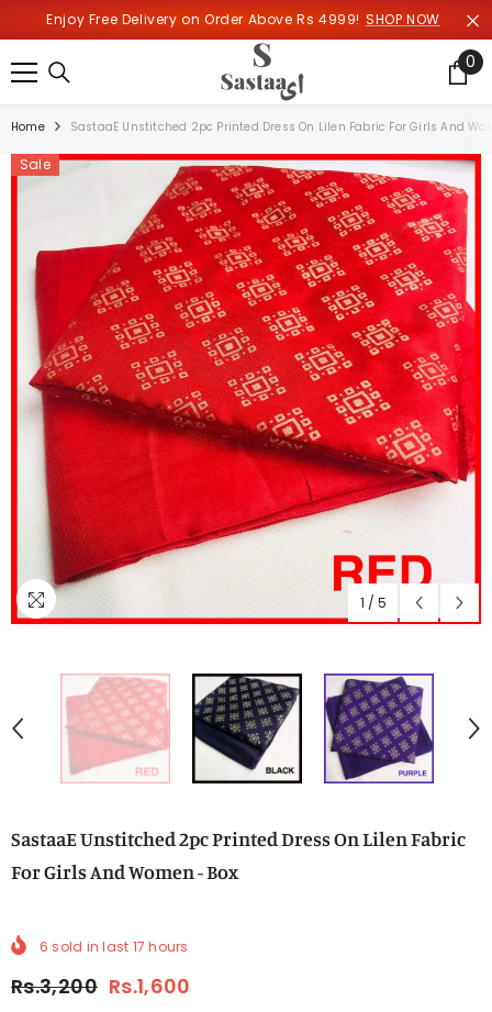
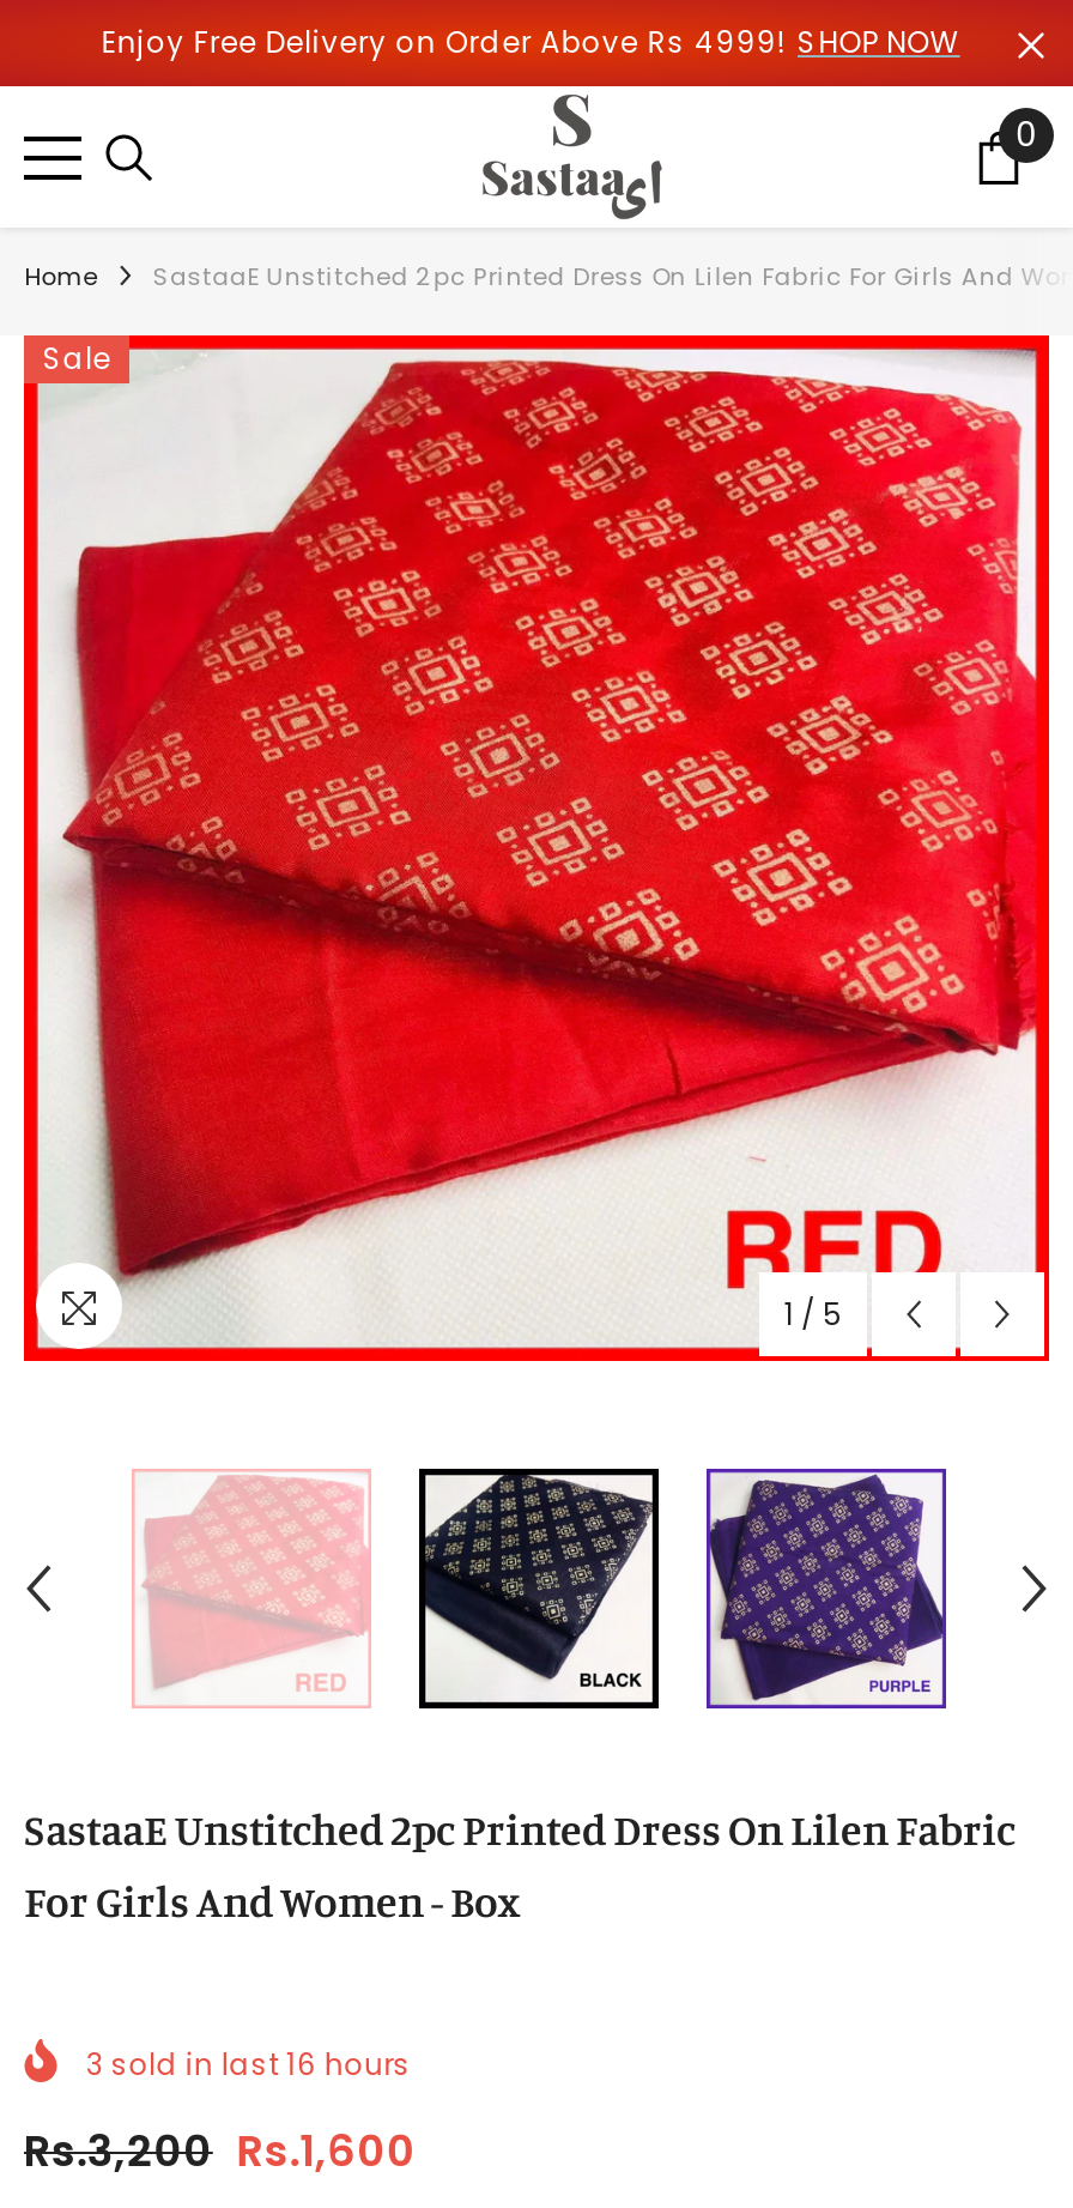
[40,937,188,956] 6 sold in last 17 hours -> [86,2043,411,2084] 3 sold in last 16 hours

